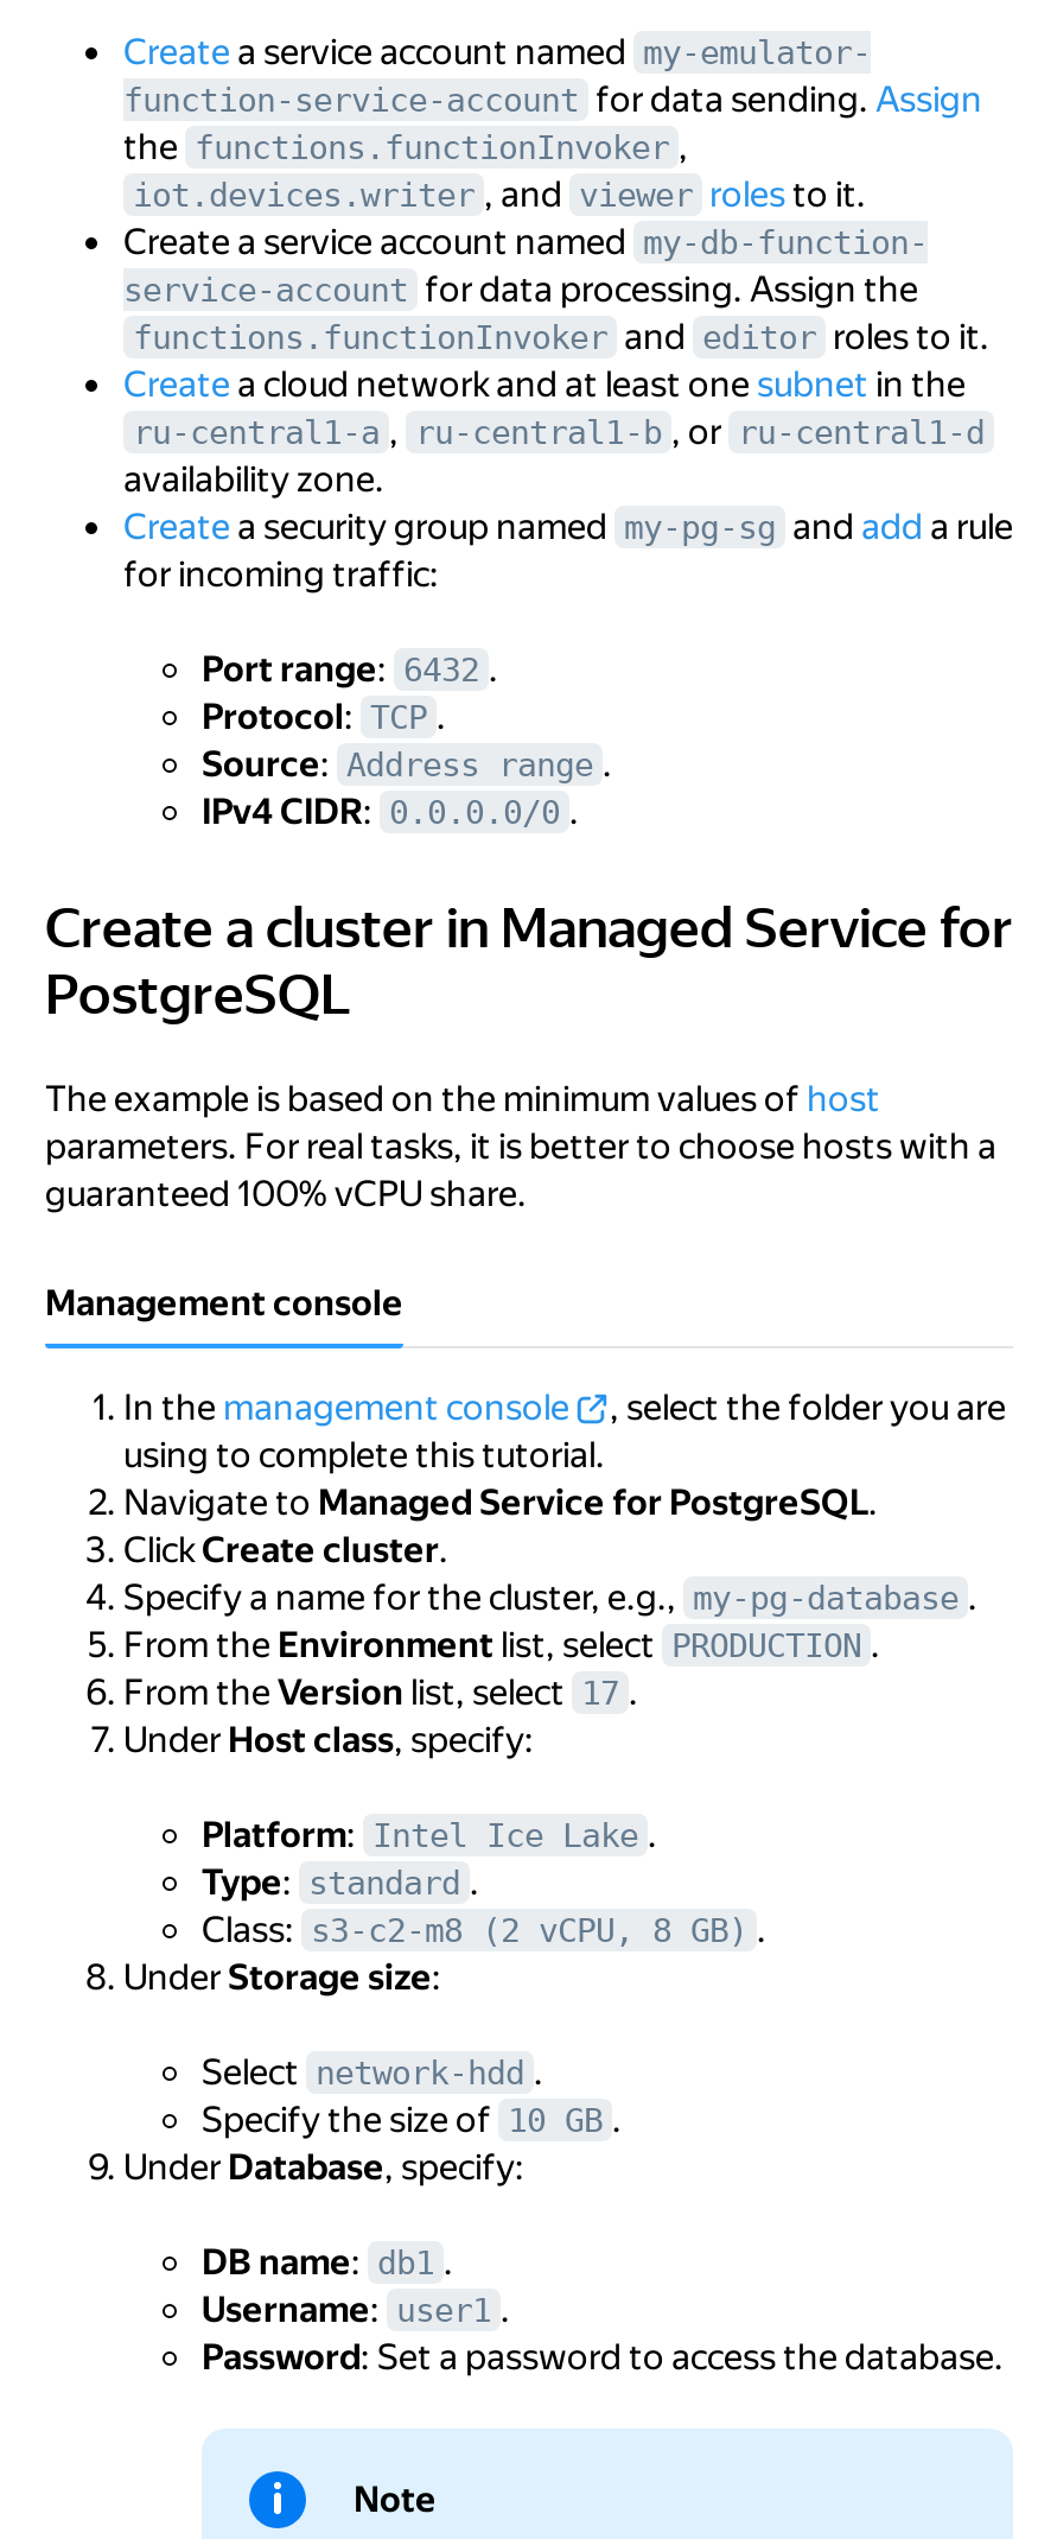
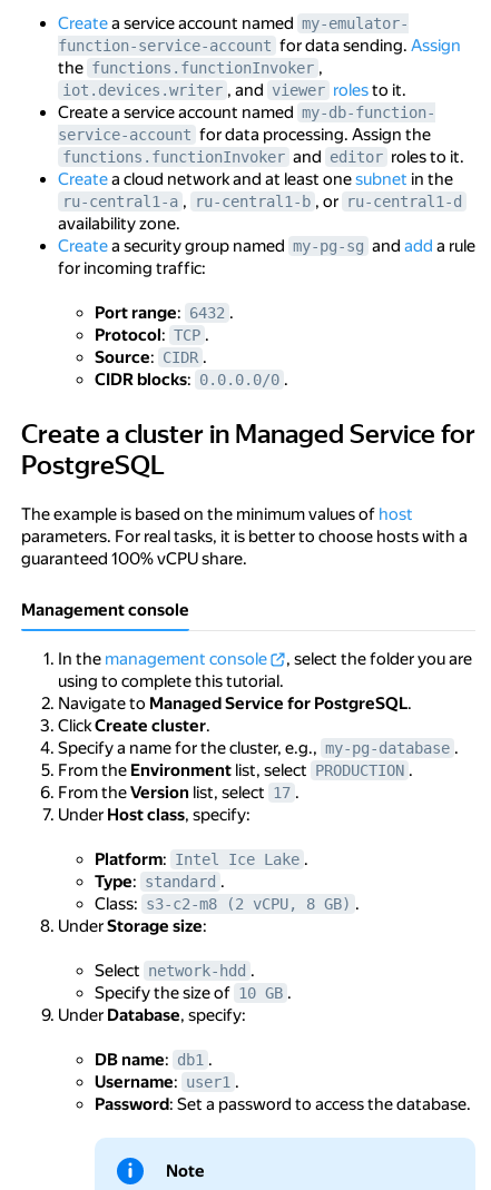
[202,743,612,833] Source: Address range . | IPv4 CIDR: 0.0.0.0/0 . -> [95,347,288,390] Source: CIDR . | CIDR blocks: 0.0.0.0/0 .

